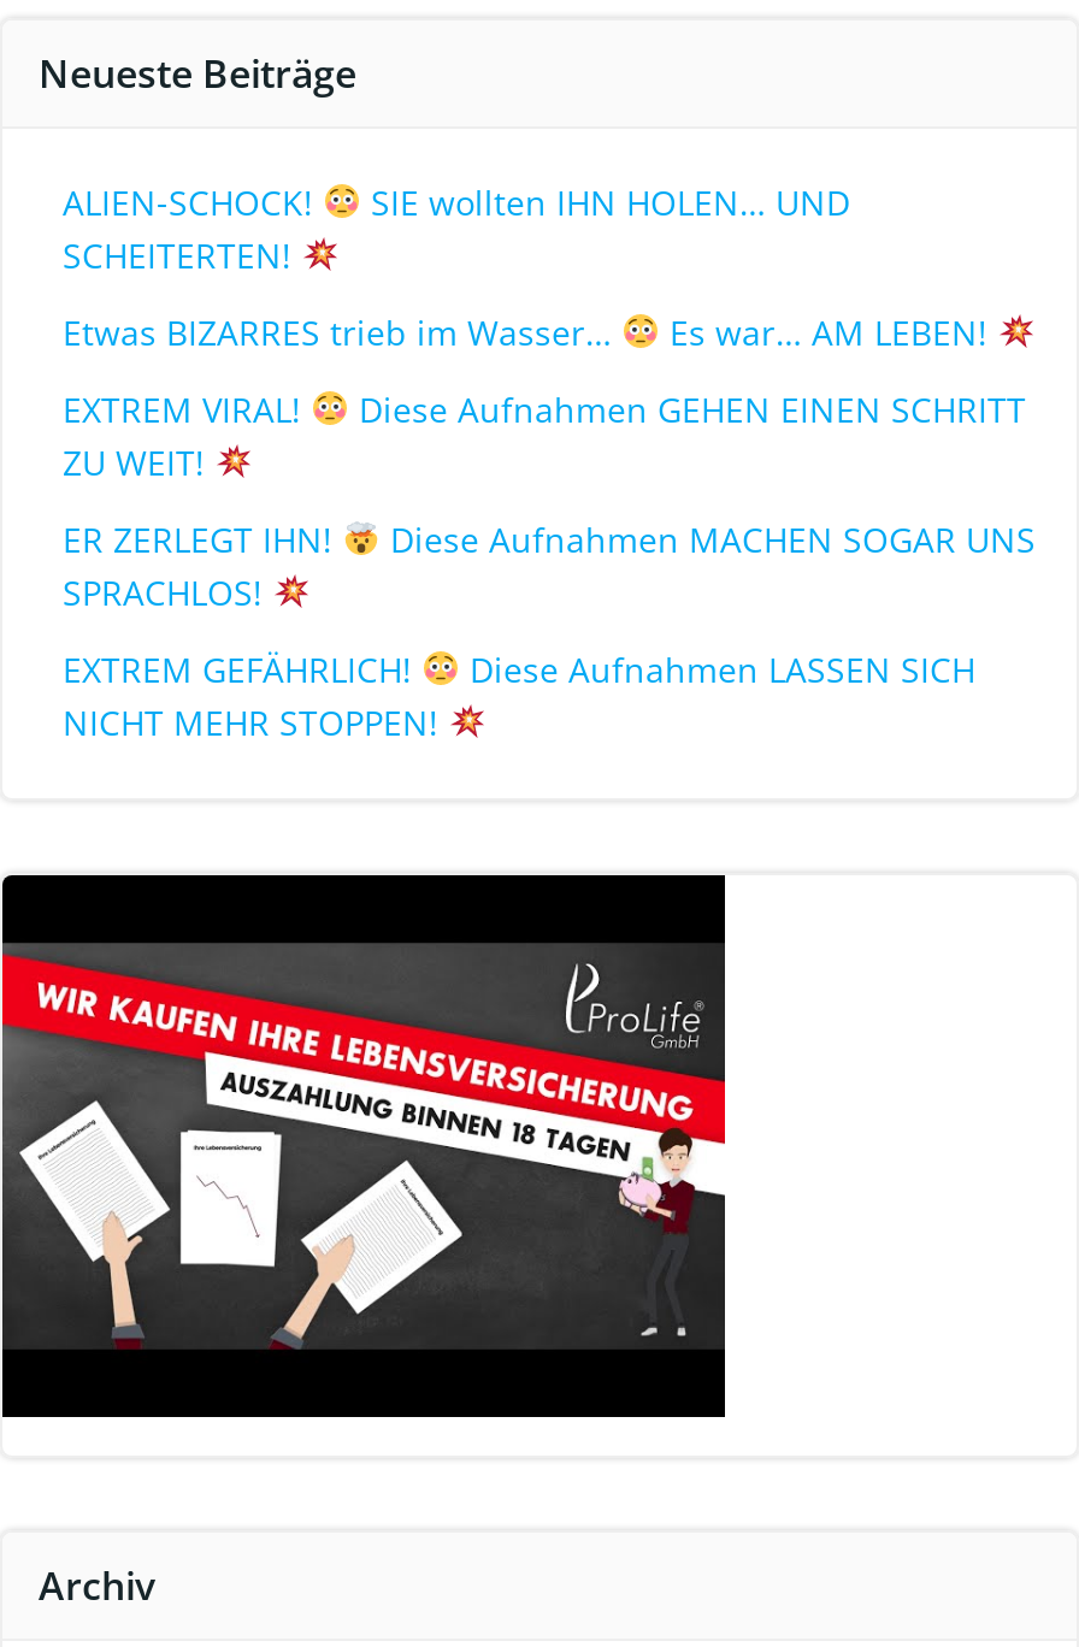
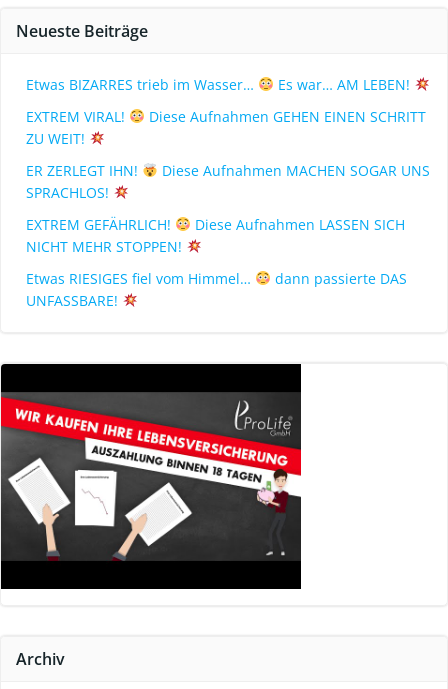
[63,179,850,278] ALIEN-SCHOCK! | SIE wollten IHN HOLEN… UND | SCHEITERTEN! -> none
moved [63,309,1035,745] -> [26,75,430,256]: Etwas BIZARRES trieb im Wasser… | Es war… AM LEBEN! | EXTREM VIRAL! | ... | Diese Aufnahmen LASSEN SICH | NICHT MEHR STOPPEN!
none -> [26,269,407,310] Etwas RIESIGES fiel vom Himmel… | dann passierte DAS | UNFASSBARE!

